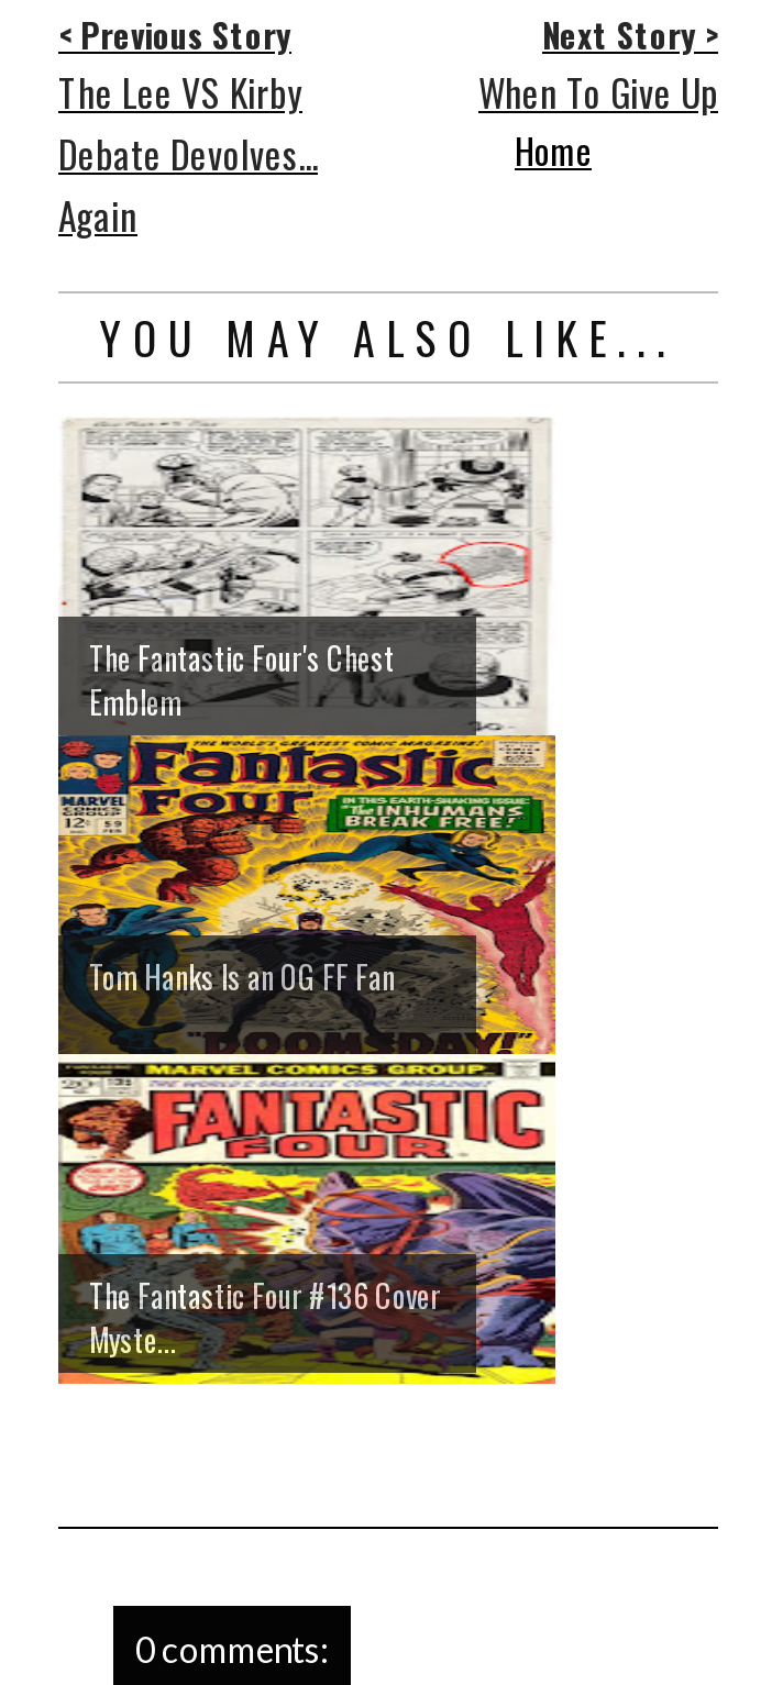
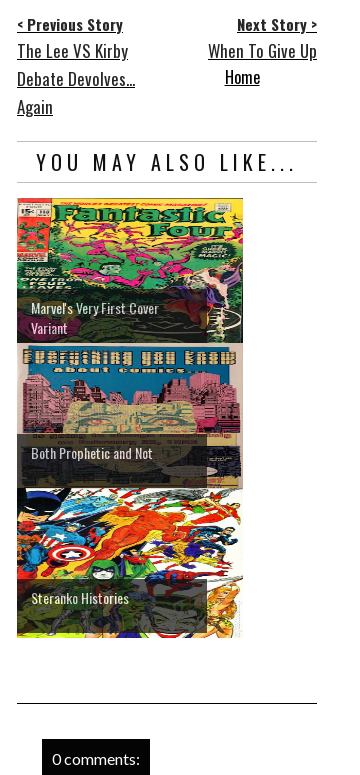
[56,417,558,1386] [image] | The Fantastic Four's Chest | Emblem -> [16,197,244,639] [image] | Marvel's Very First Cover | Variant
[89,953,395,999] Tom Hanks Is an OG FF Fan -> [31,442,153,463] Both Prophetic and Not
[89,1272,441,1362] The Fantastic Four #136 Cover | Myste... -> [31,587,129,608] Steranko Histories

